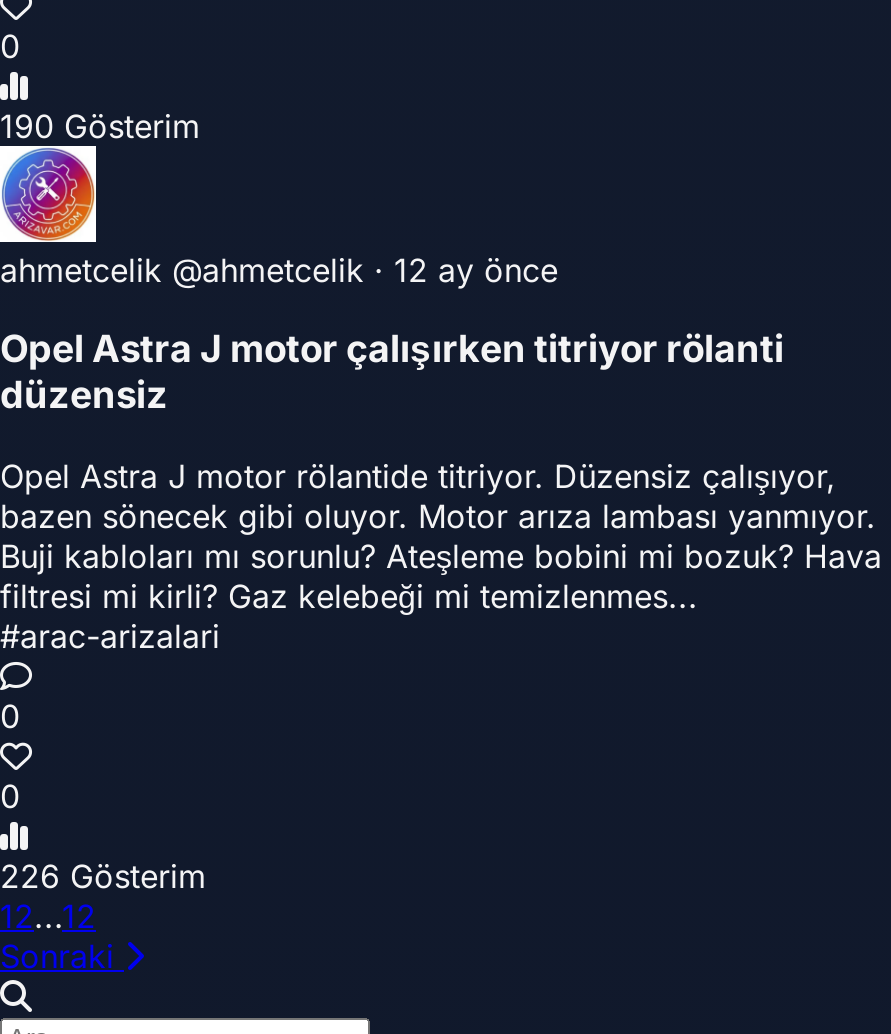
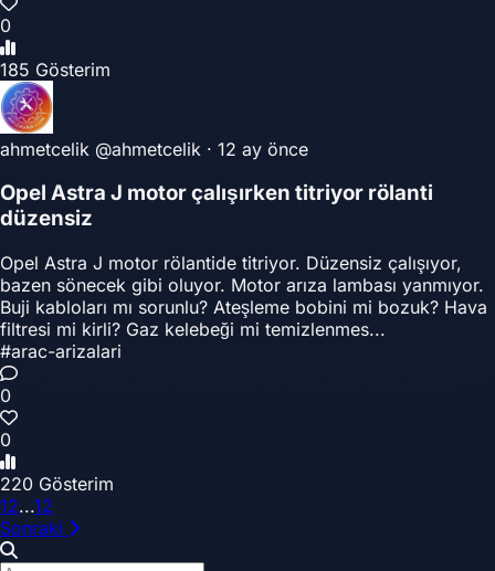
[0,105,200,145] 190 Gösterim -> [0,58,110,80] 185 Gösterim
[0,856,206,896] 226 Gösterim -> [0,473,114,495] 220 Gösterim

